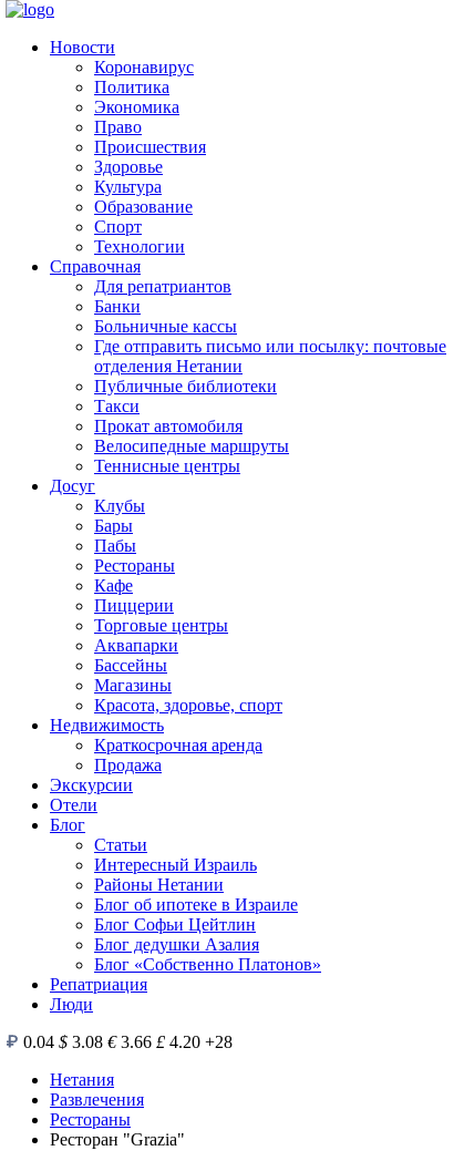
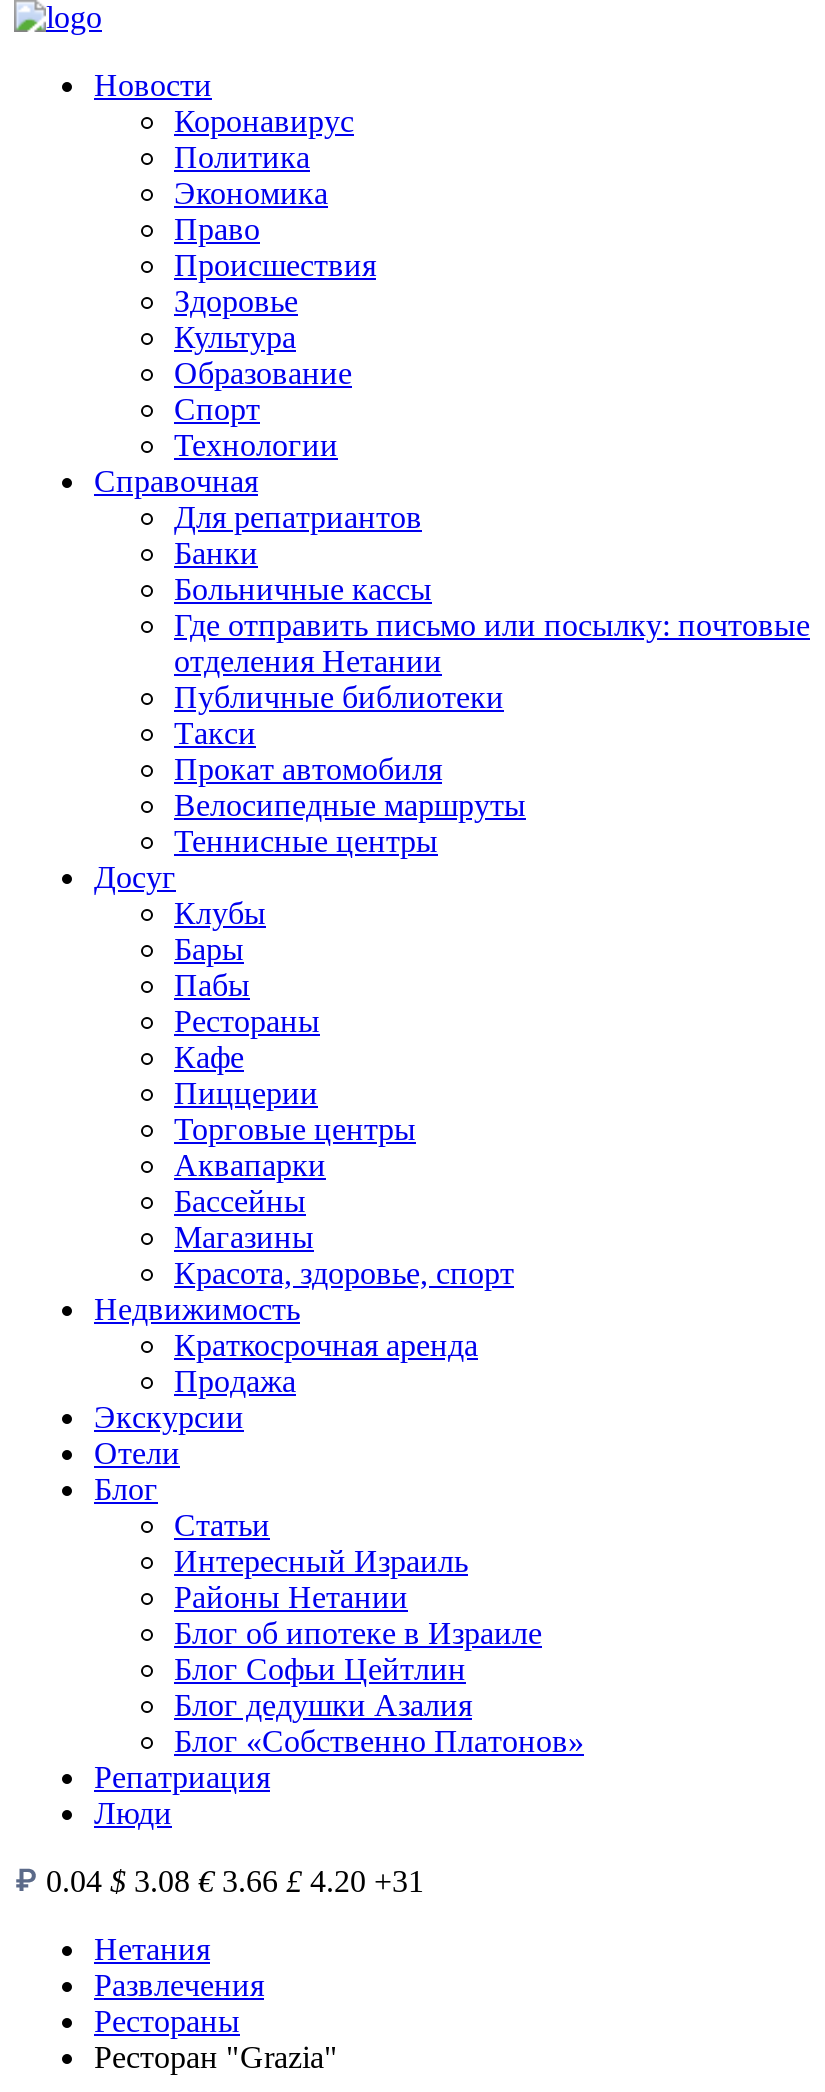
[19,1032,233,1051] 0.04 $3.08 €3.66 £4.20 +28 -> [38,1864,424,1898] 0.04 $3.08 €3.66 £4.20 +31

